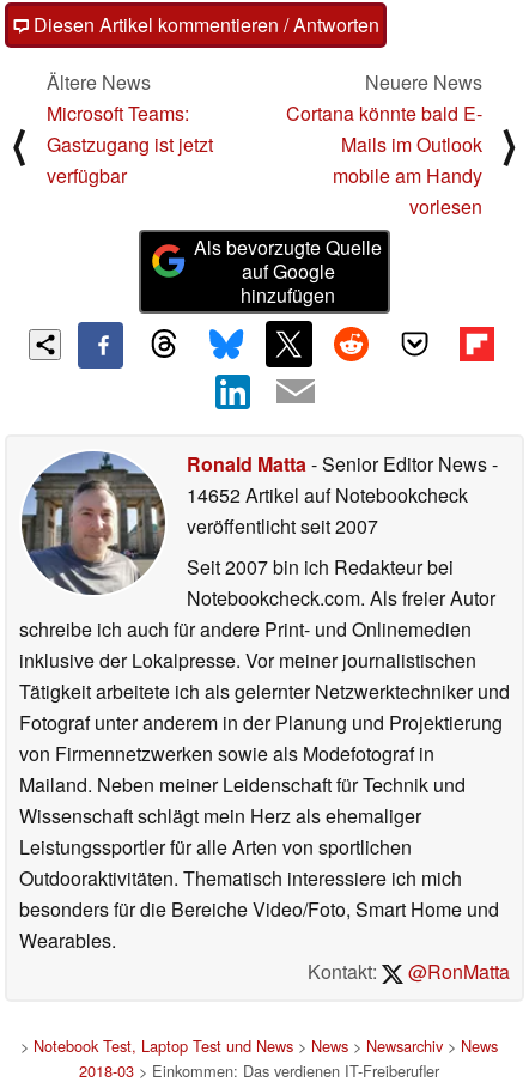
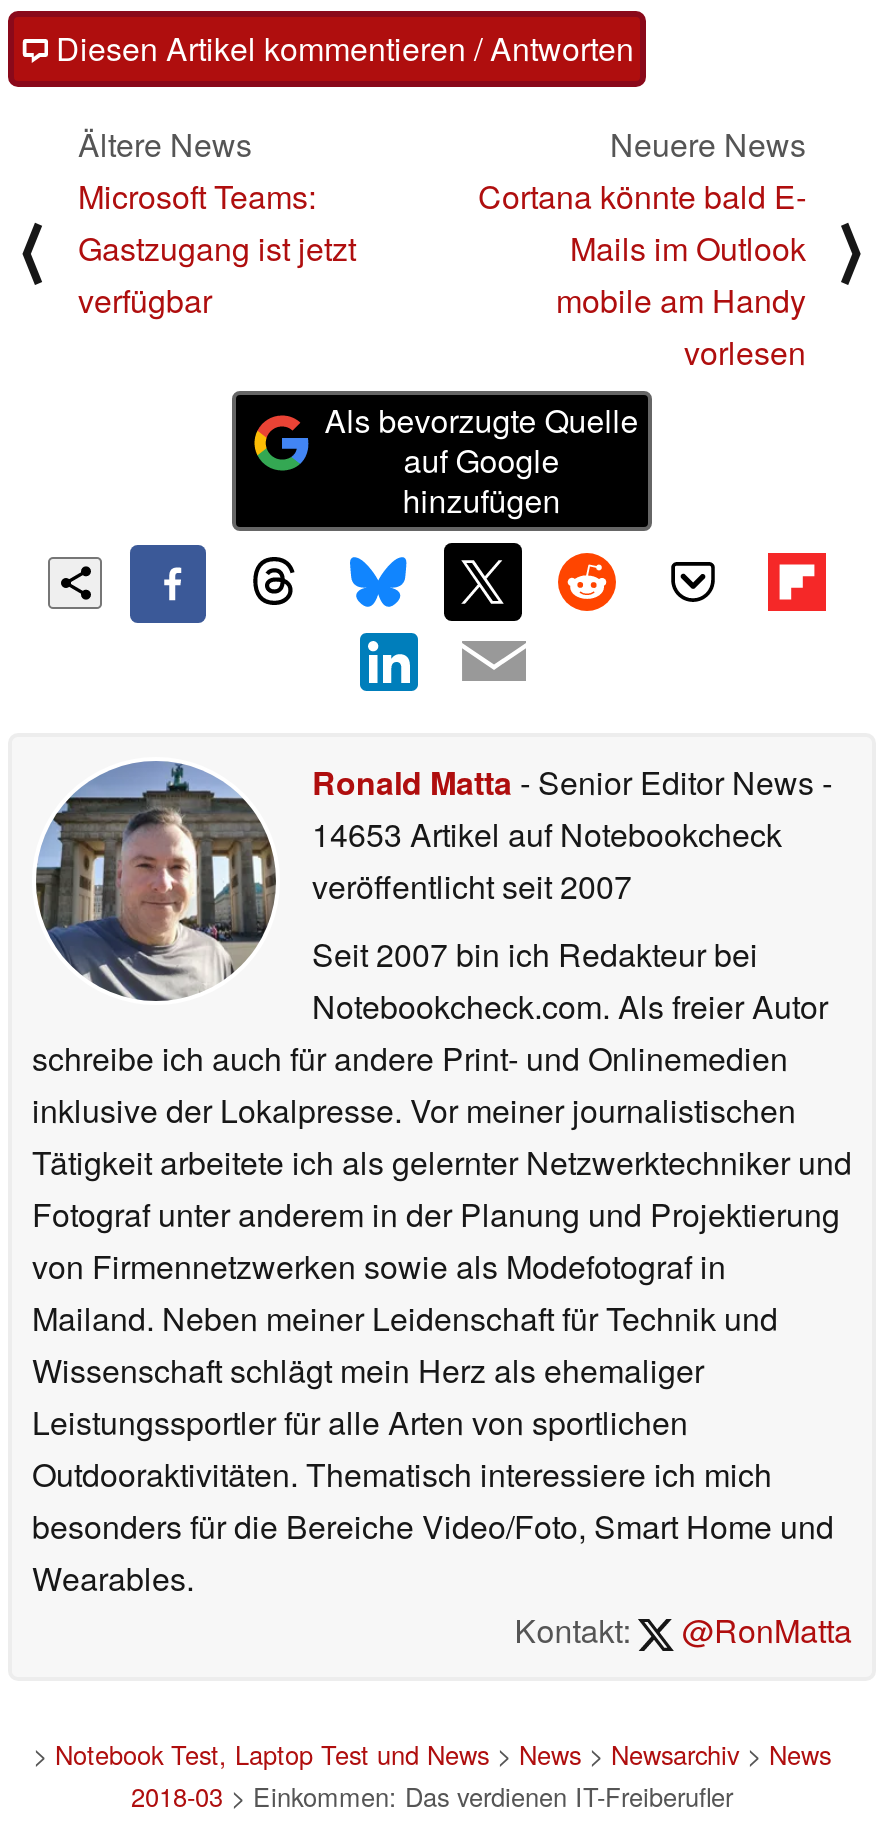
[187,482,468,509] 14652 Artikel auf Notebookcheck -> [312,812,782,858] 14653 Artikel auf Notebookcheck

